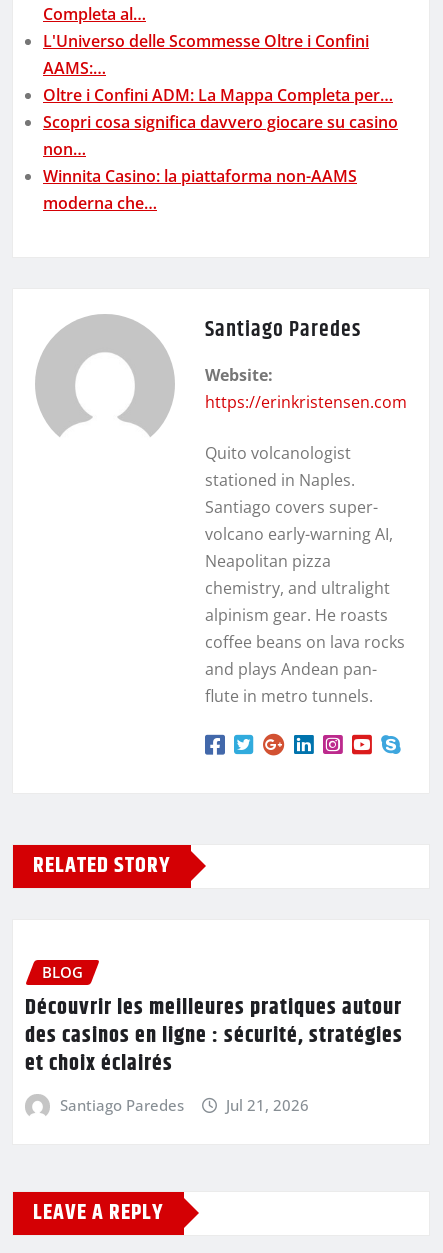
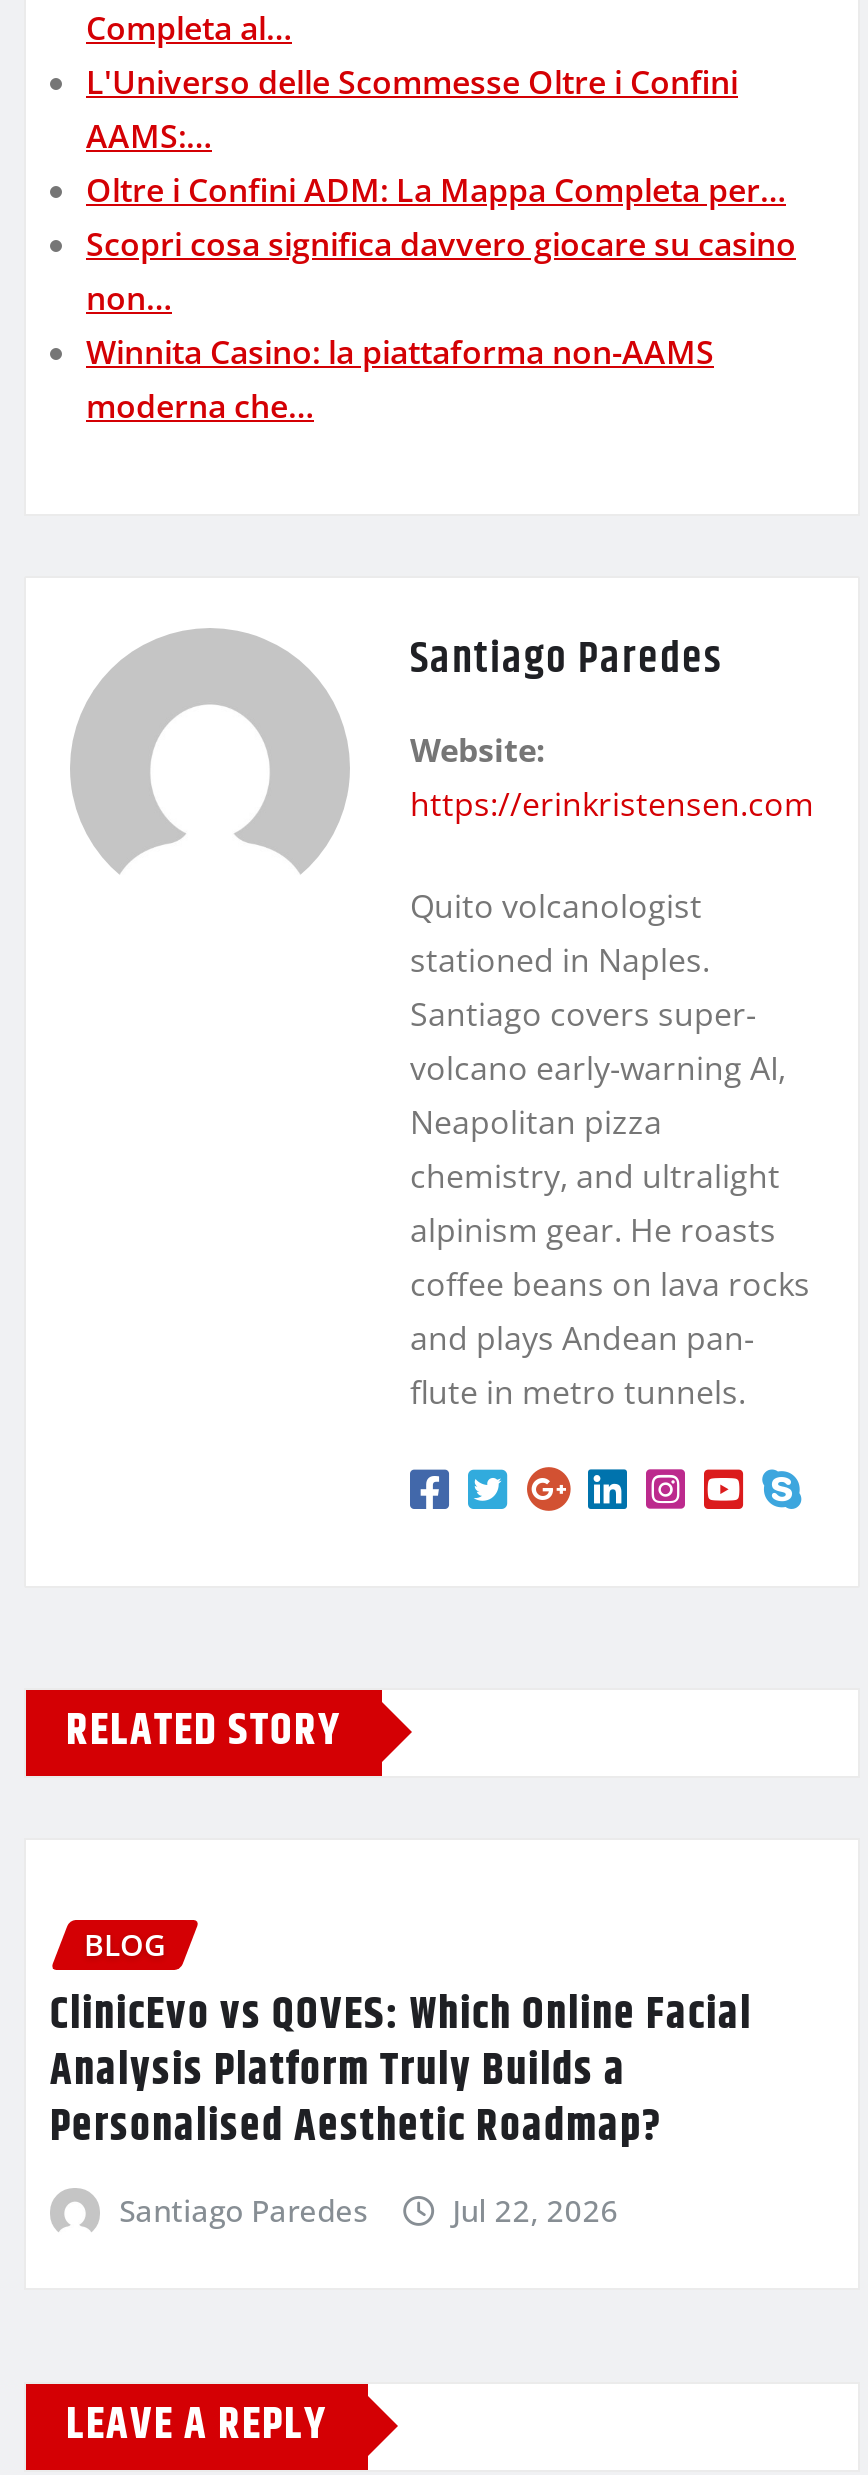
[25,991,403,1081] Découvrir les meilleures pratiques autour | des casinos en ligne : sécurité, stratégies | et choix éclairés -> [50,1983,752,2163] ClinicEvo vs QOVES: Which Online Facial | Analysis Platform Truly Builds a | Personalised Aesthetic Roadmap?
[226,1095,309,1115] Jul 21, 2026 -> [452,2191,618,2231] Jul 22, 2026

